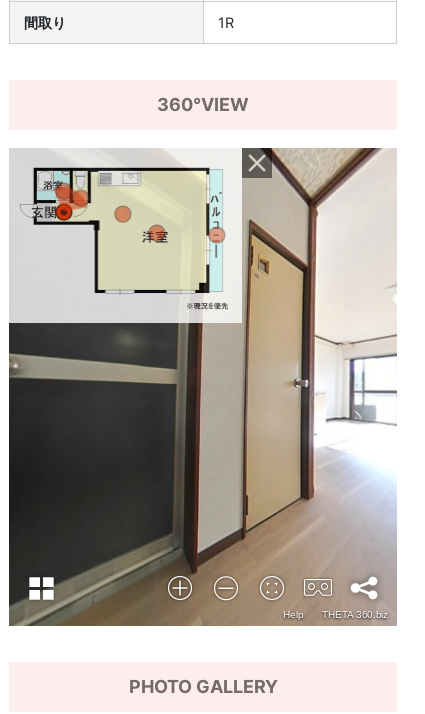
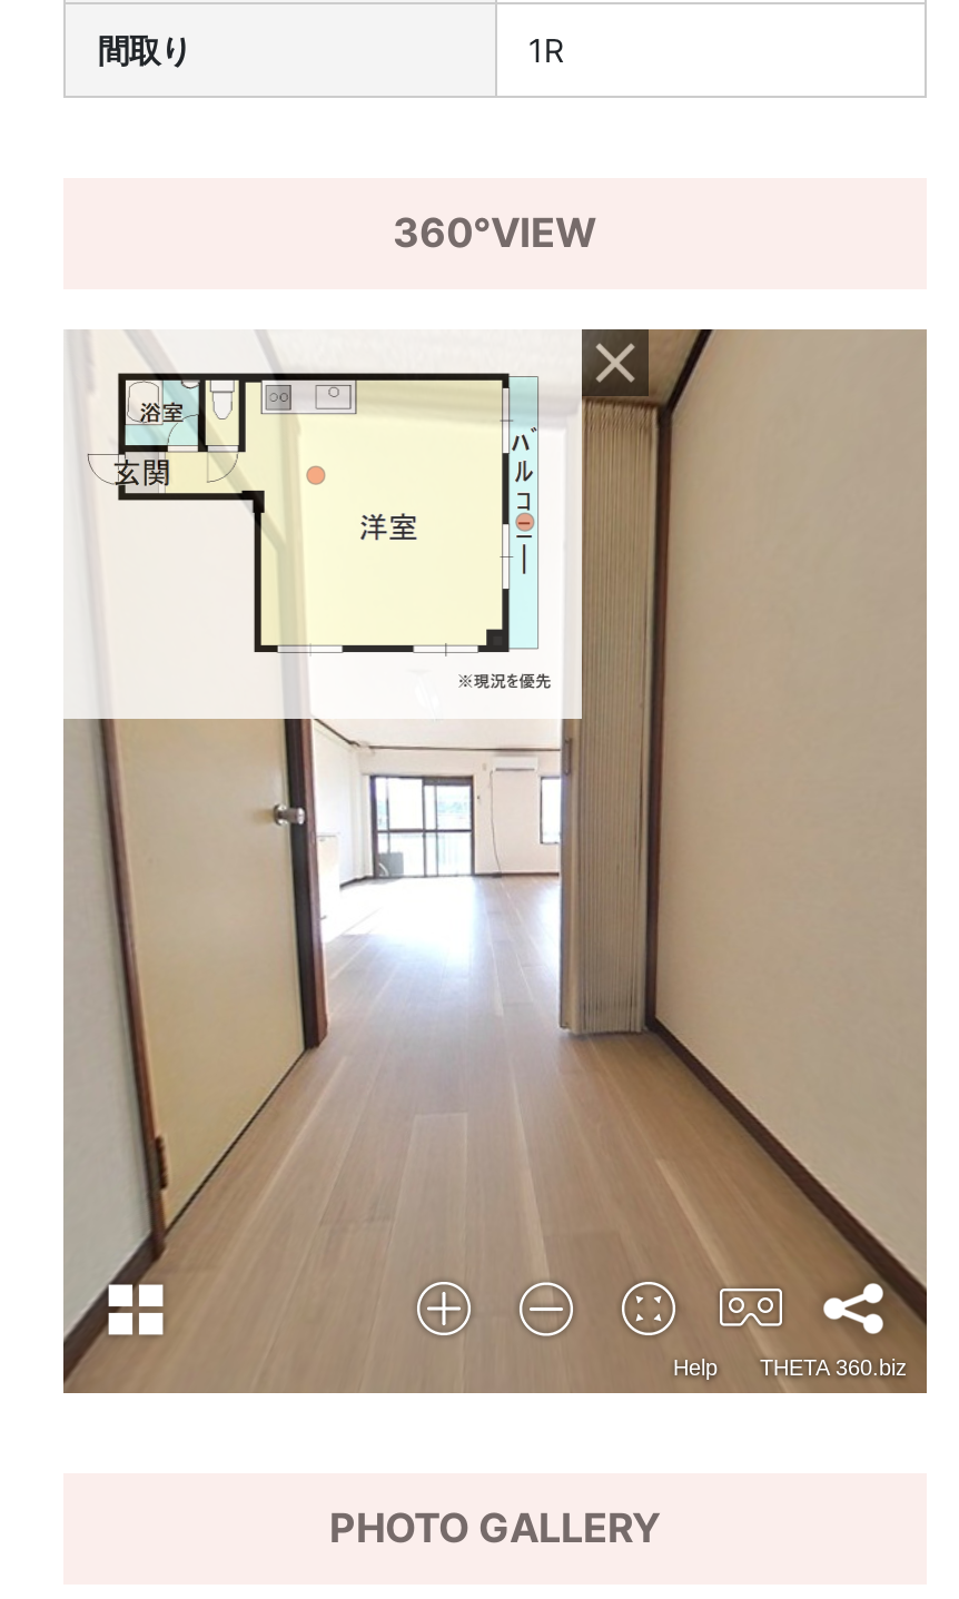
[9,148,397,626] [image] -> [63,329,929,1393] [image]

